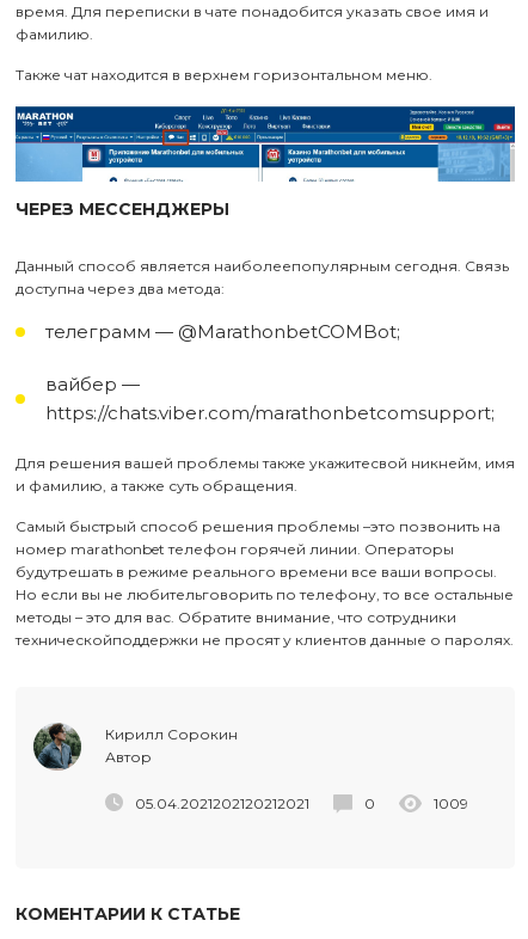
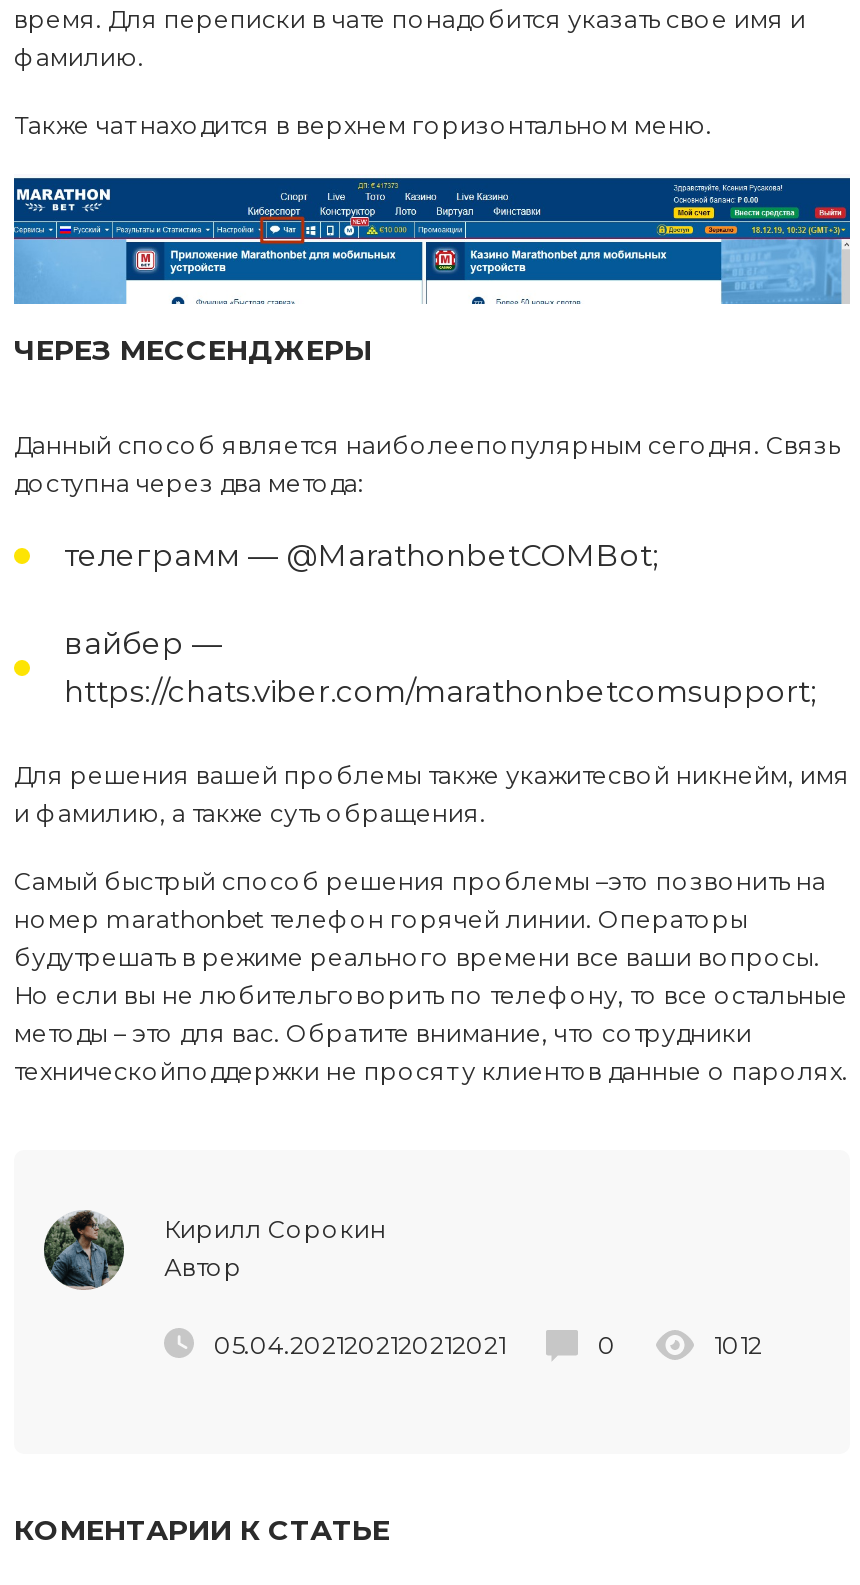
[434,794,468,812] 1009 -> [714,1330,762,1360] 1012

